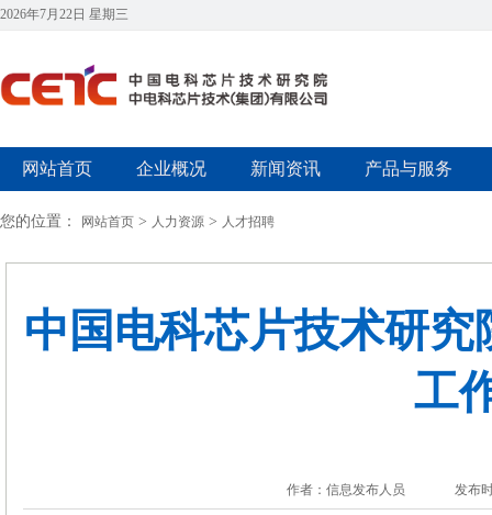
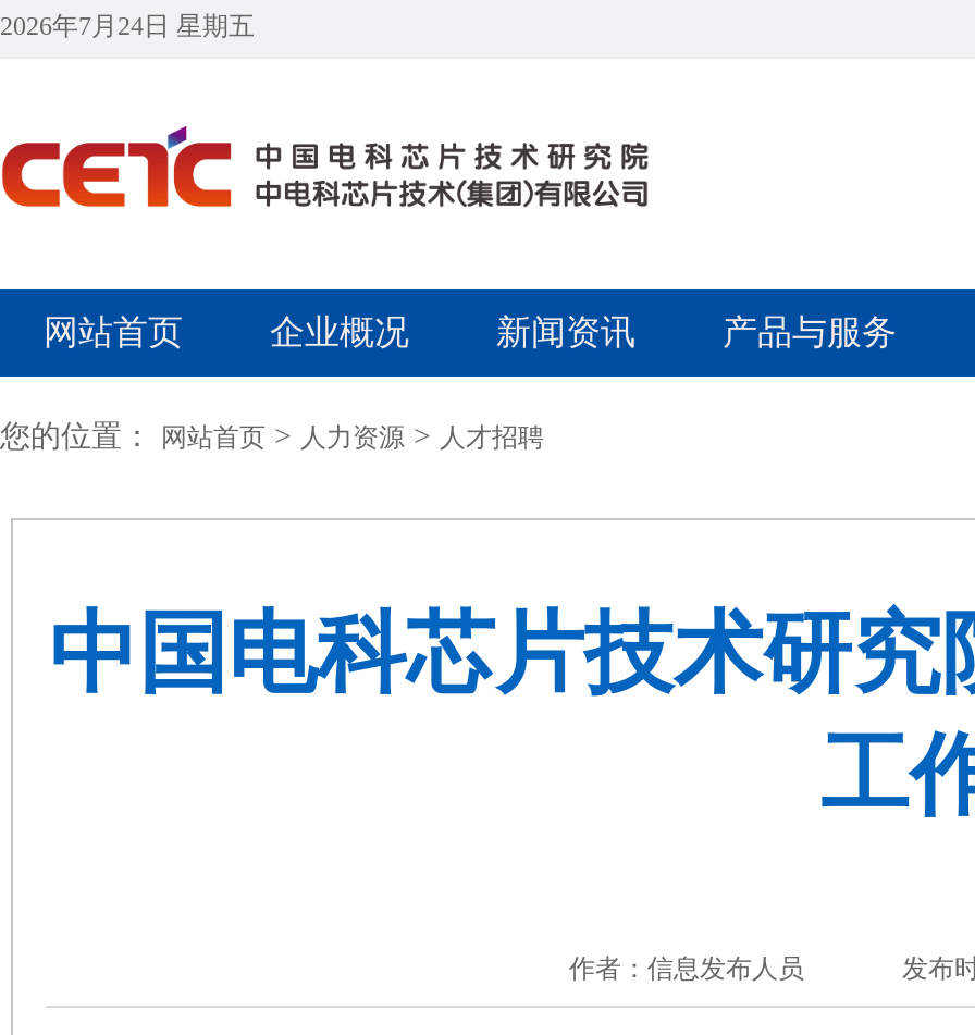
[0,7,128,22] 2026年7月22日 星期三 -> [0,11,255,41] 2026年7月24日 星期五

